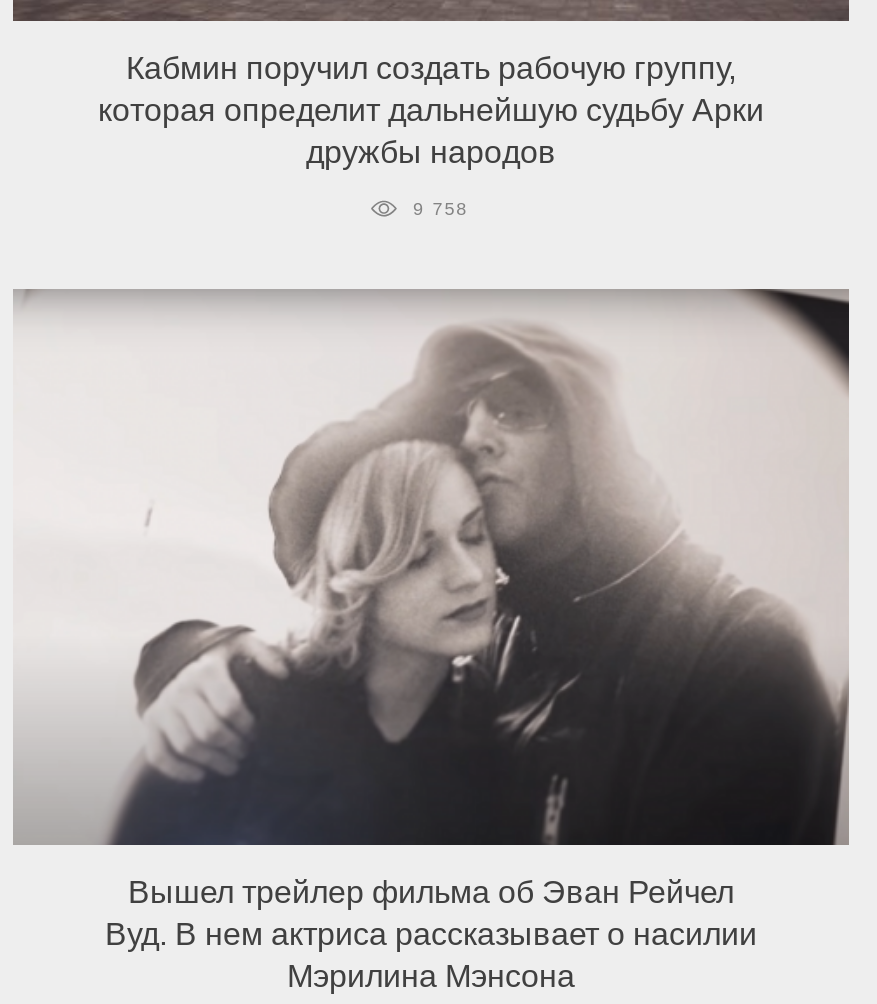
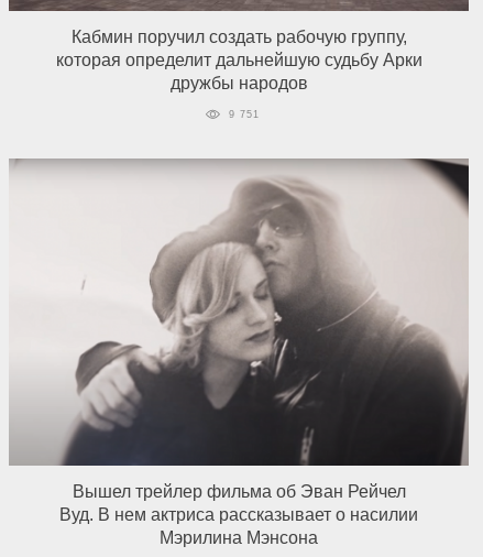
[413,198,468,218] 9 758 -> [229,109,259,120] 9 751

